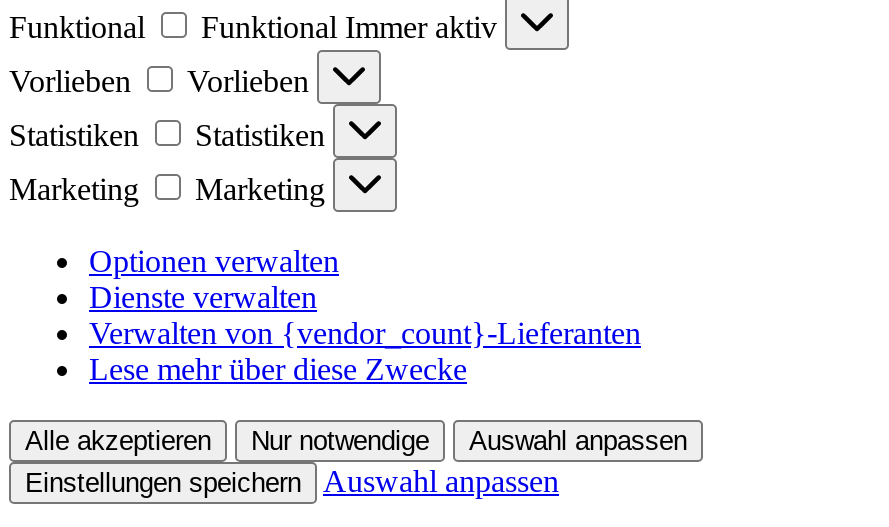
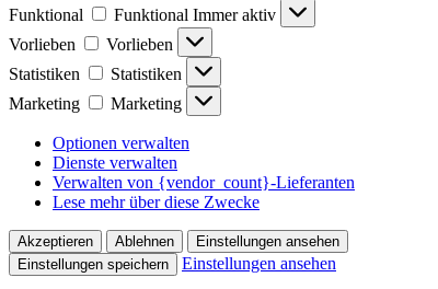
[25,426,687,456] Alle akzeptieren | Nur notwendige | Auswahl anpassen -> [18,233,339,249] Akzeptieren | Ablehnen | Einstellungen ansehen
[323,464,559,498] Auswahl anpassen -> [182,254,336,272] Einstellungen ansehen

